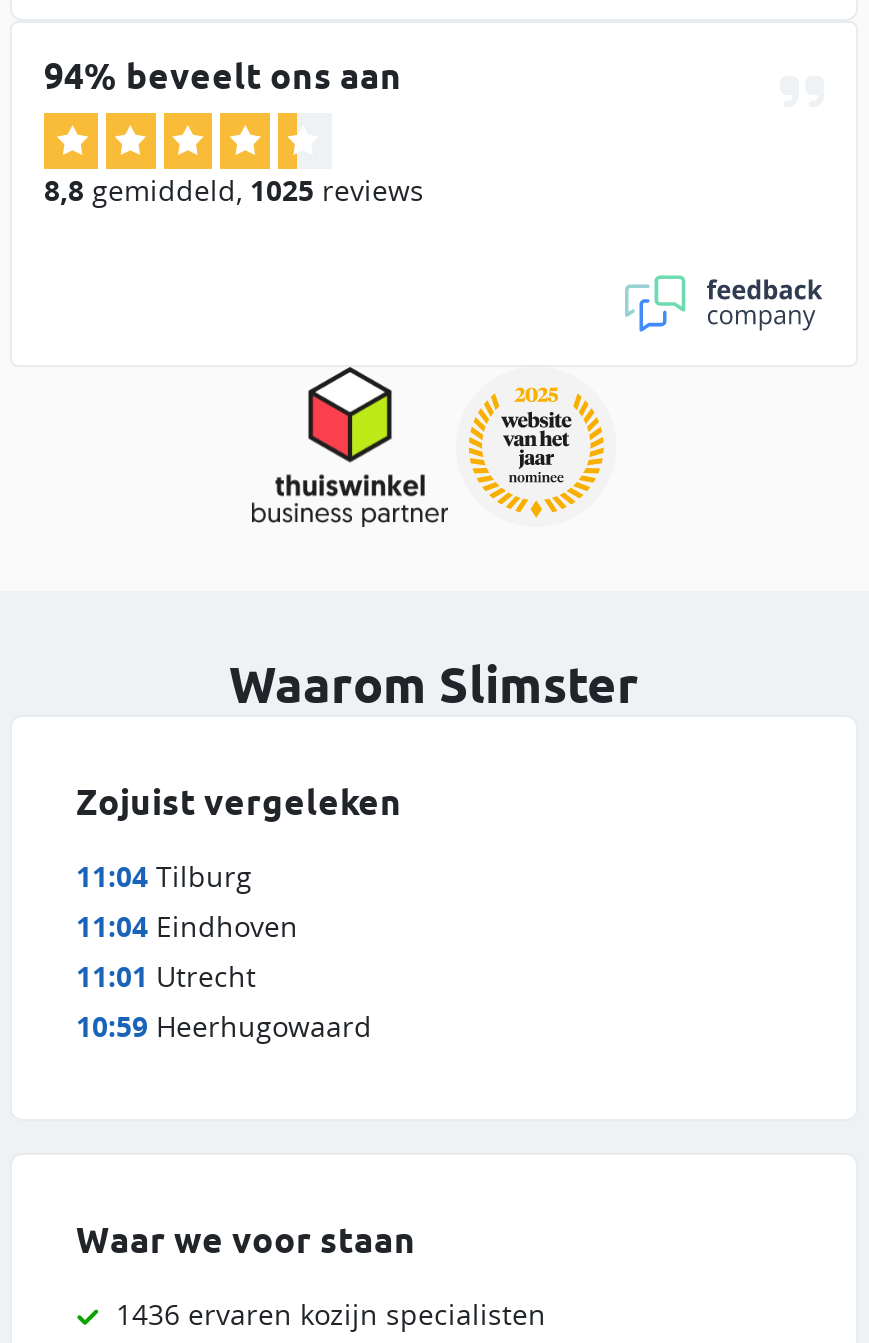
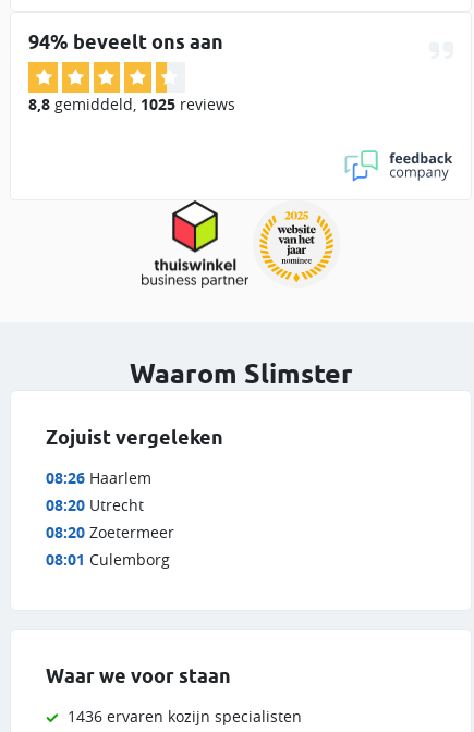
[76,858,372,1046] 11:04 Tilburg | 11:04 Eindhoven | 11:01 Utrecht | 10:59 Heerhugowaard -> [46,468,174,570] 08:26 Haarlem | 08:20 Utrecht | 08:20 Zoetermeer | 08:01 Culemborg

